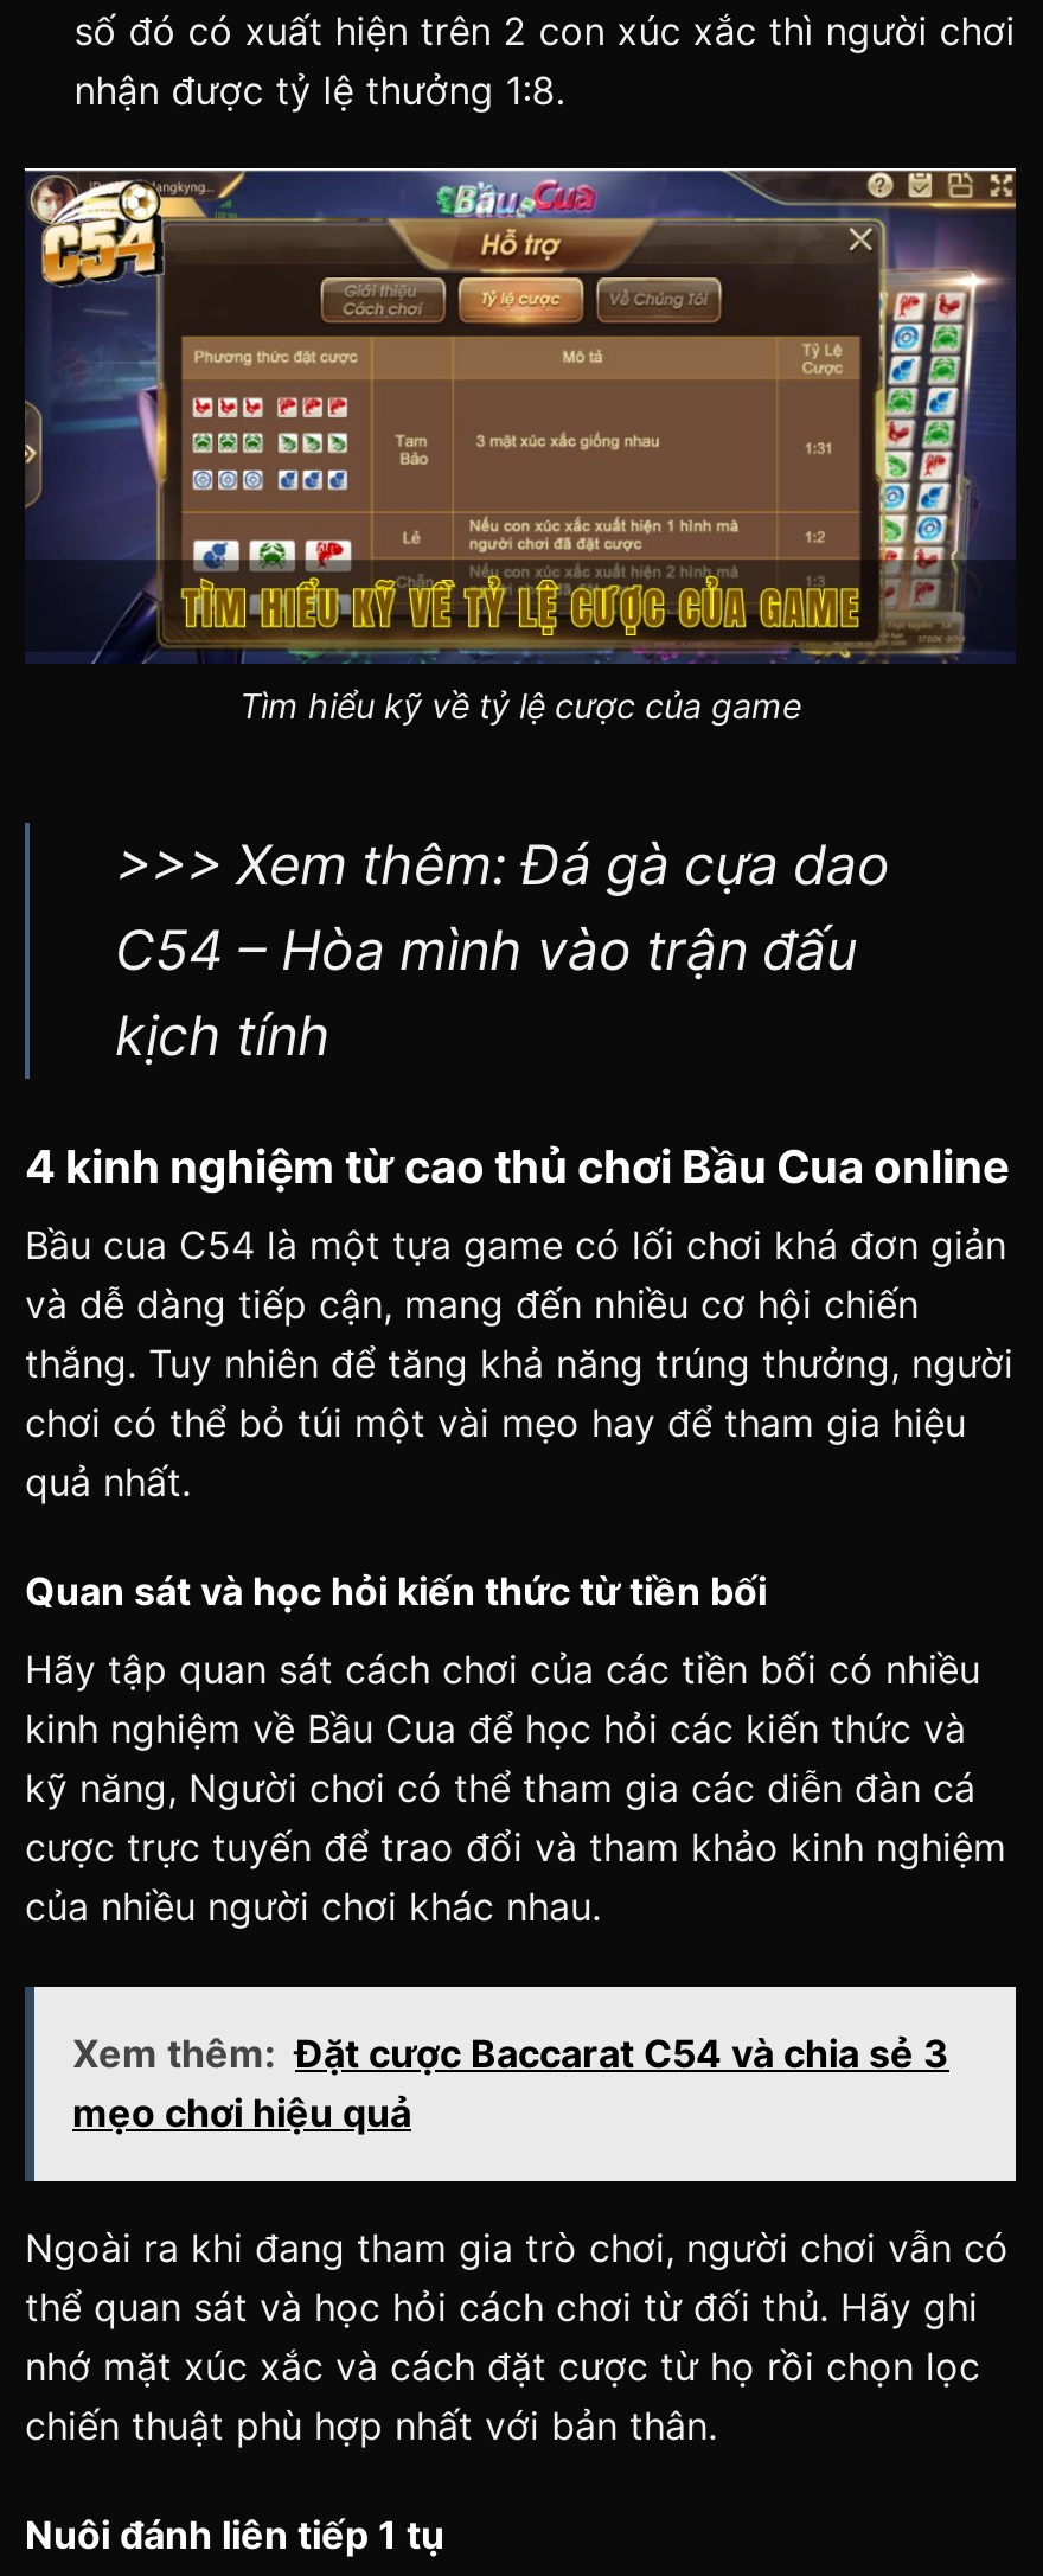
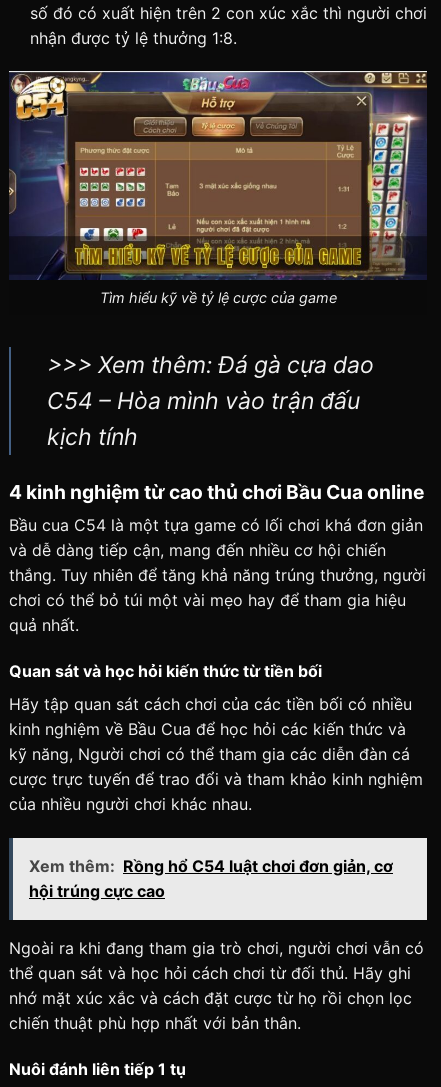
[72,2030,949,2136] Xem thêm: Đặt cược Baccarat C54 và chia sẻ 3 | mẹo chơi hiệu quả -> [29,856,393,901] Xem thêm: Rồng hổ C54 luật chơi đơn giản, cơ | hội trúng cực cao

